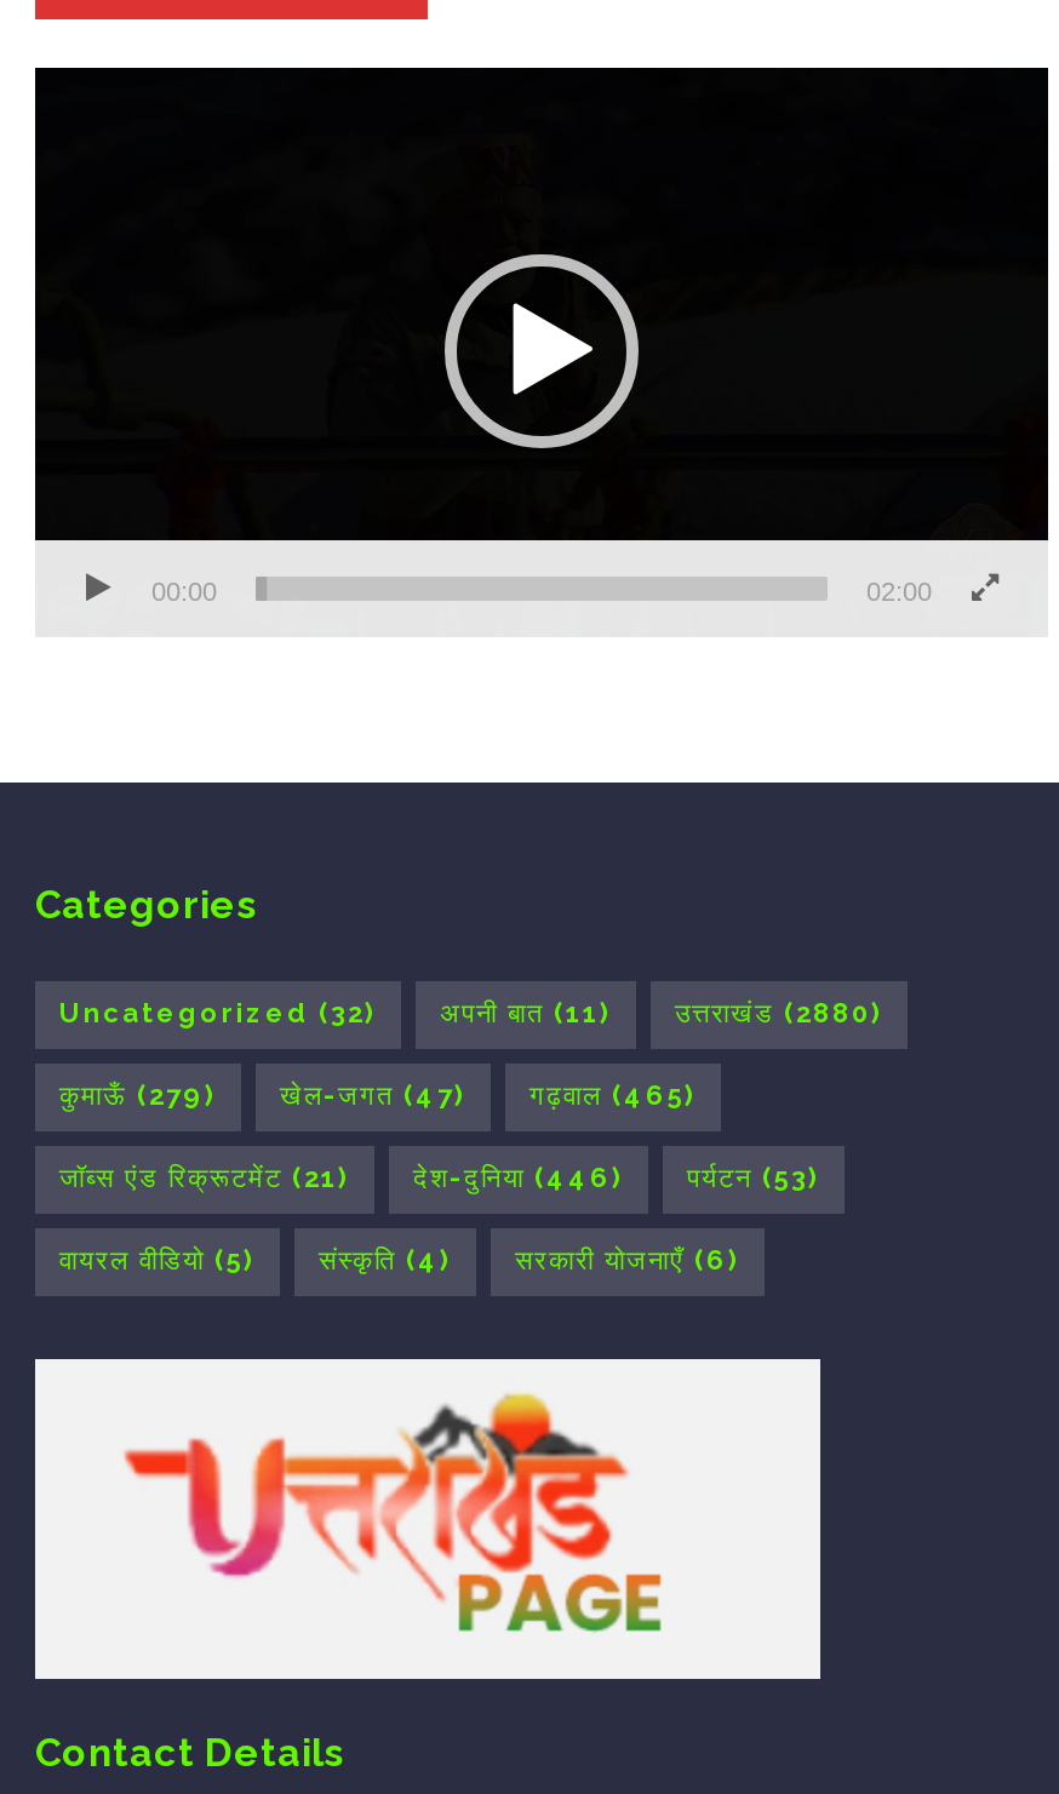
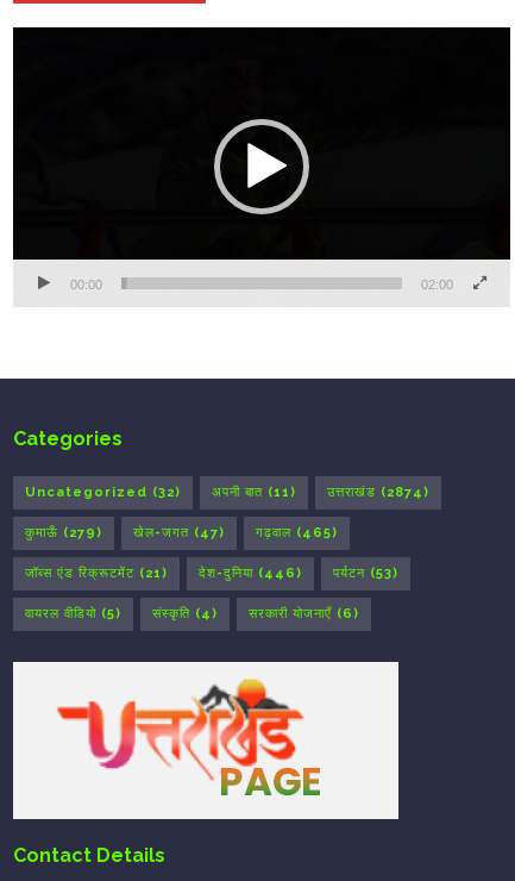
[59,998,883,1029] Uncategorized (32) अपनी बात (11) उत्तराखंड (2880) -> [25,484,429,500] Uncategorized (32) अपनी बात (11) उत्तराखंड (2874)

